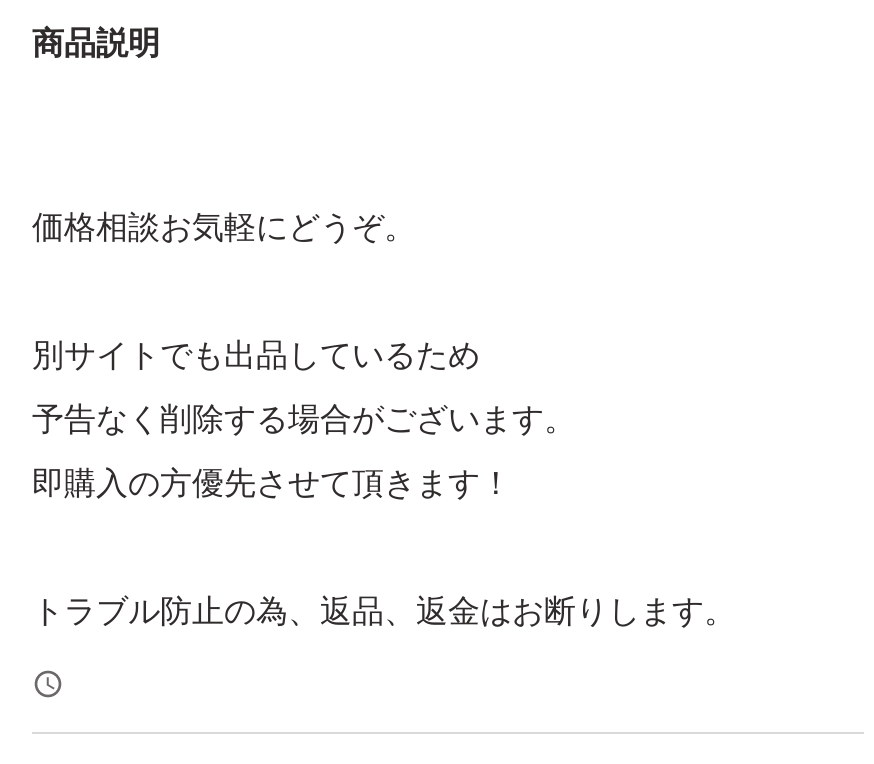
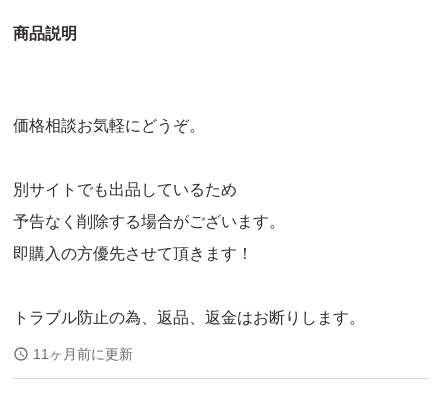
none -> [33,346,133,362] 11ヶ月前に更新

